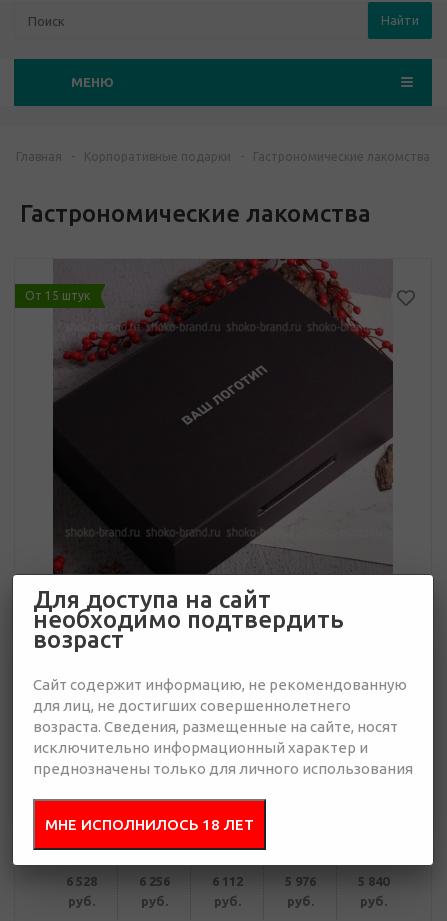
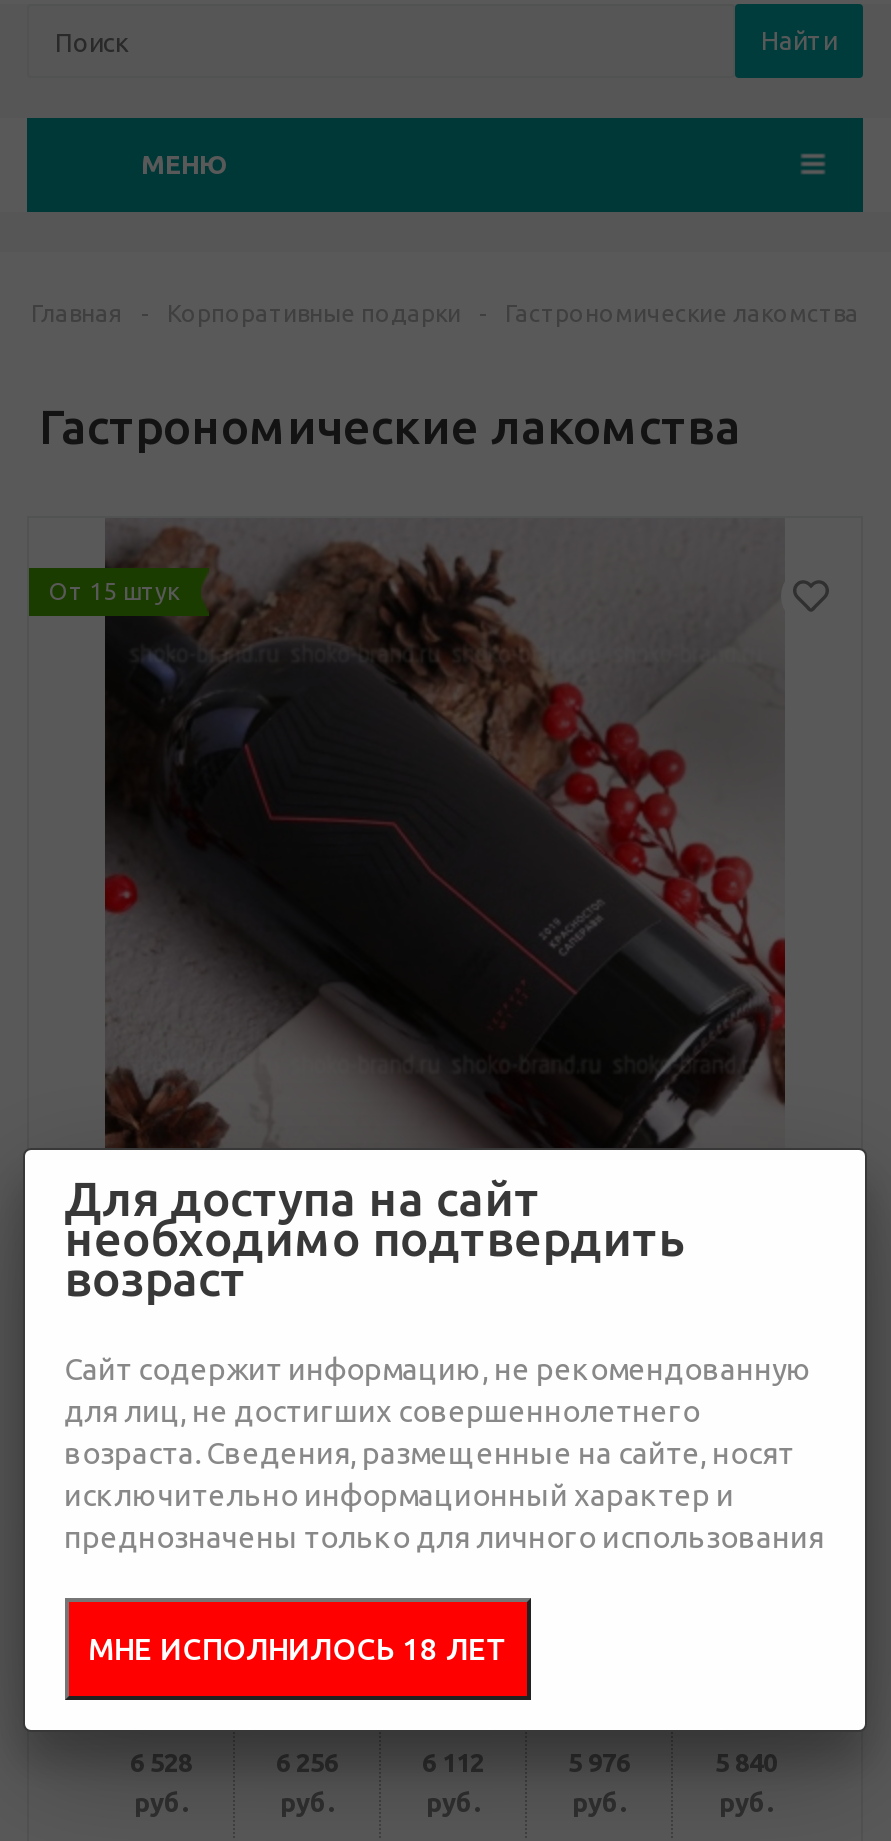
[53,259,393,574] [image] -> [105,520,785,1148] [image]

